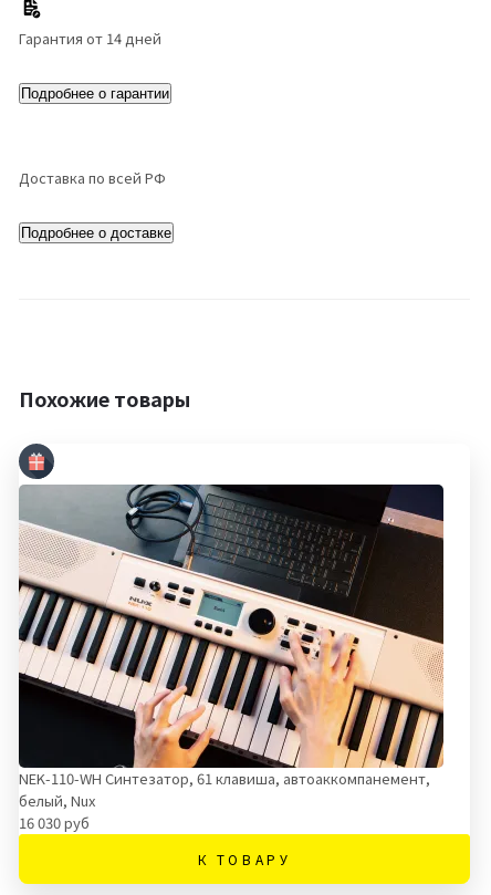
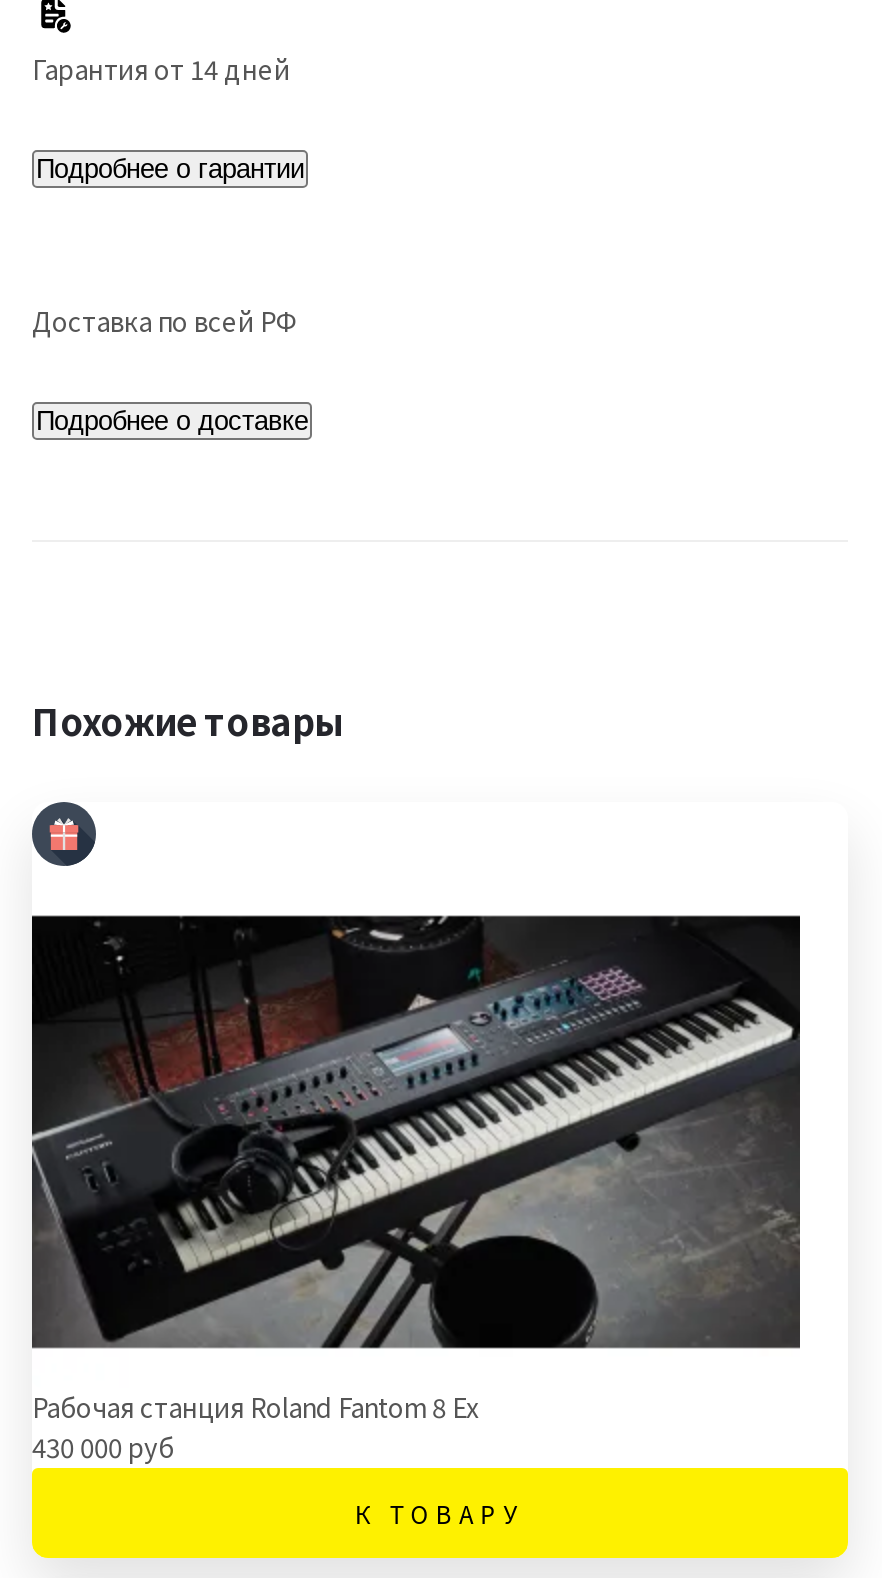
[19,483,445,833] [image] | NEK-110-WH Синтезатор, 61 клавиша, автоаккомпанемент, | белый, Nux | 16 030 руб -> [30,876,802,1466] [image] | Рабочая станция Roland Fantom 8 Ex | 430 000 руб

